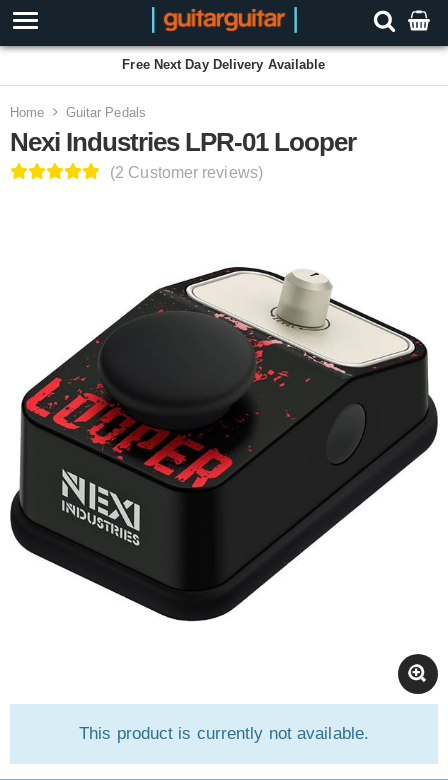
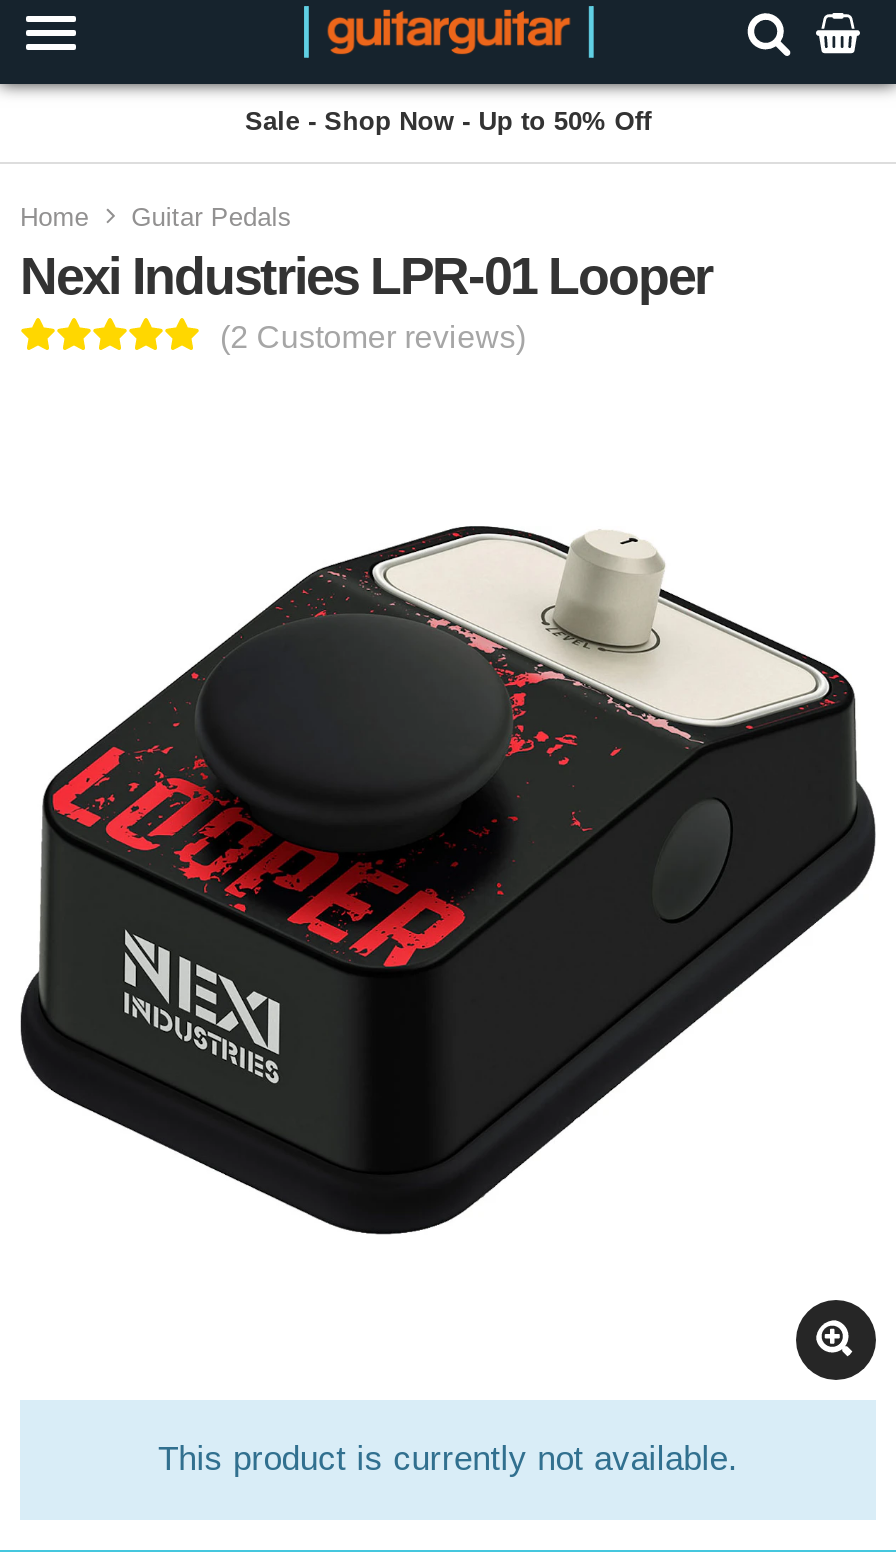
[122,57,326,72] Free Next Day Delivery Available -> [245,106,651,136] Sale - Shop Now - Up to 50% Off

